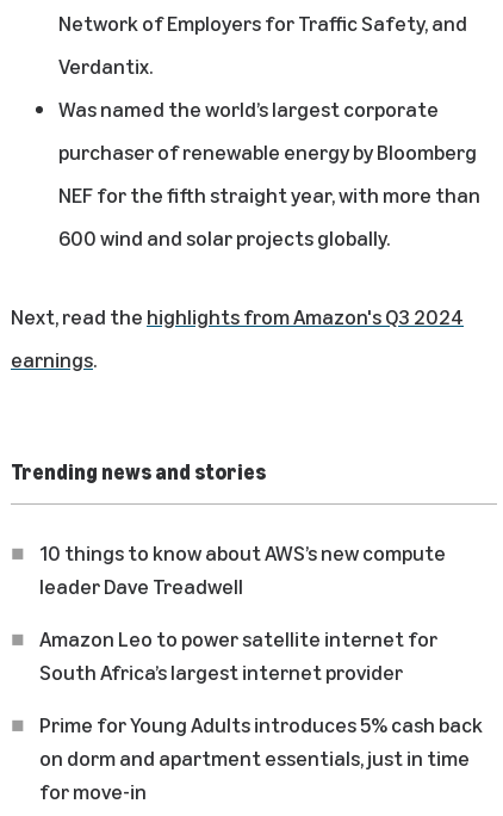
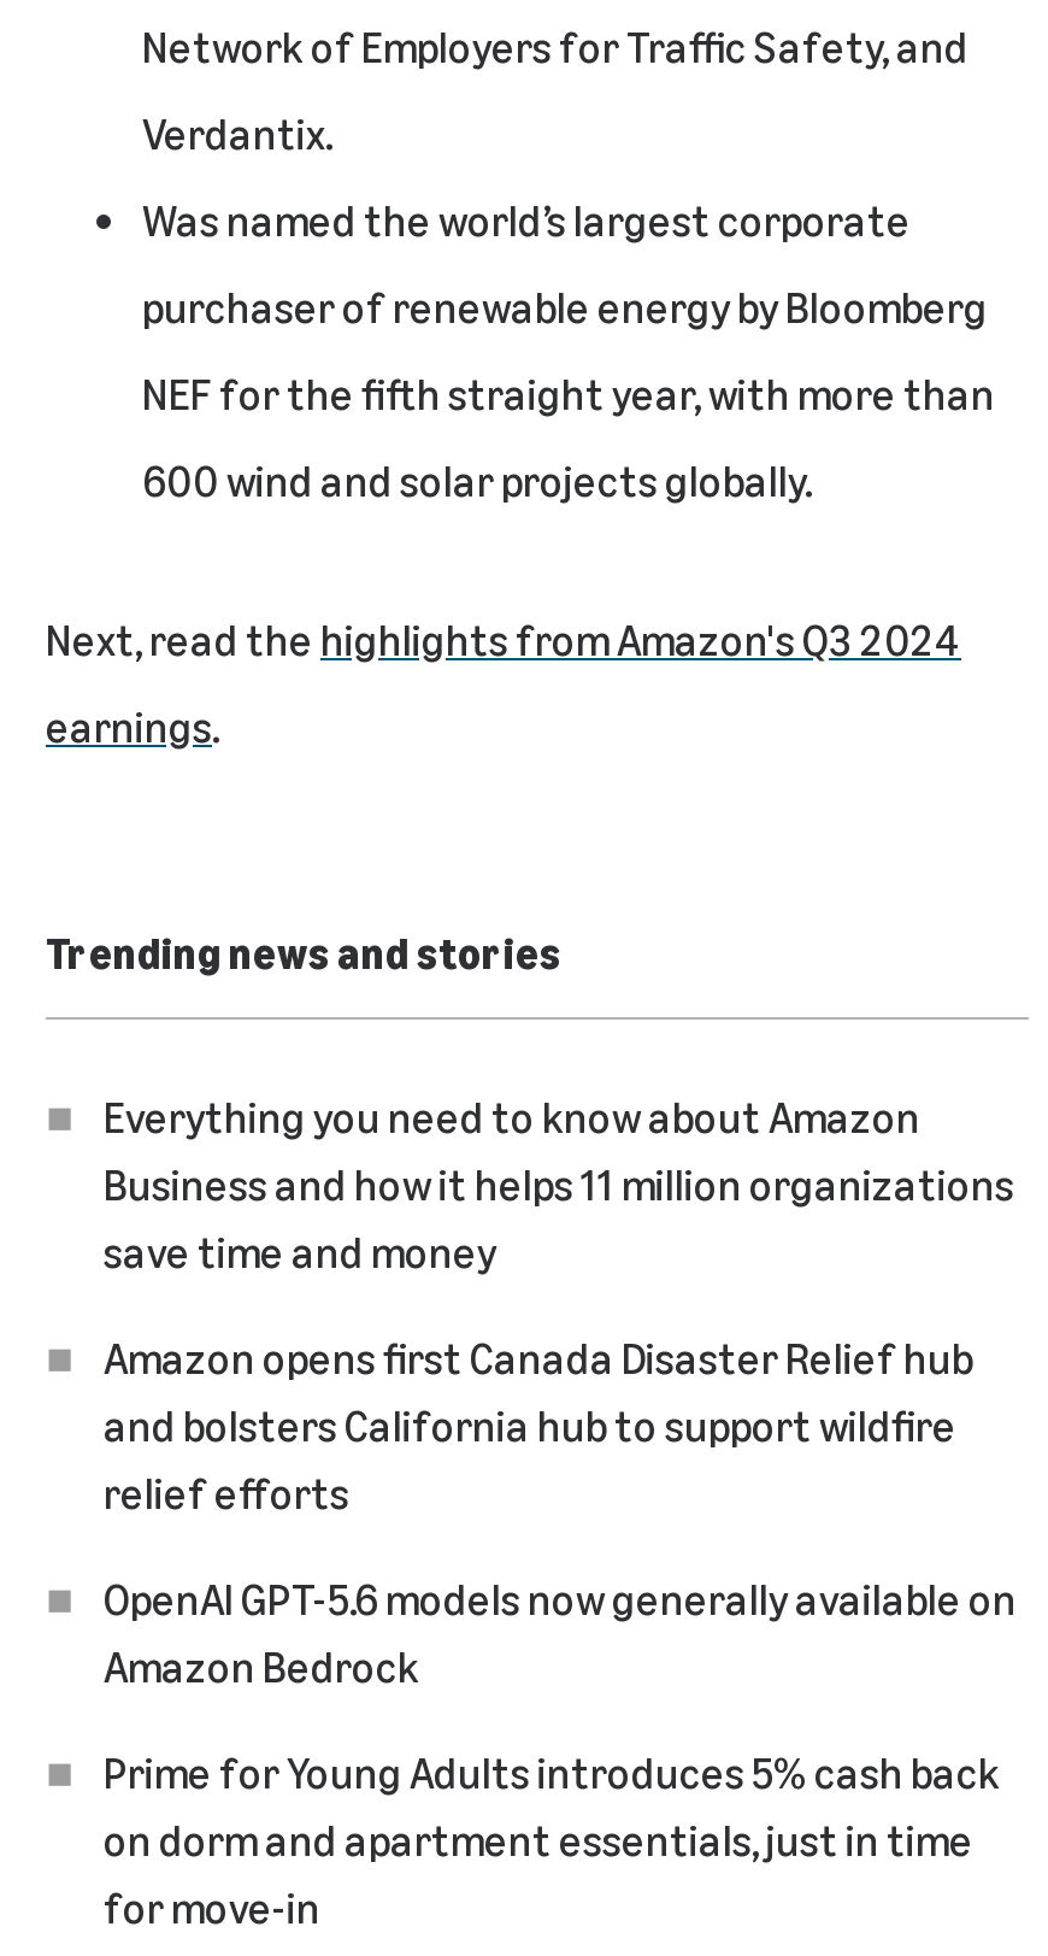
[39,539,446,685] 10 things to know about AWS’s new compute | leader Dave Treadwell | Amazon Leo to power satellite internet for | South Africa’s largest internet provider -> [104,1090,1017,1693] Everything you need to know about Amazon | Business and how it helps 11 million organizations | save time and money | Amazon opens first Canada Disaster Relief hub | and bolsters California hub to support wildfire | relief efforts | OpenAI GPT-5.6 models now generally available on | Amazon Bedrock

